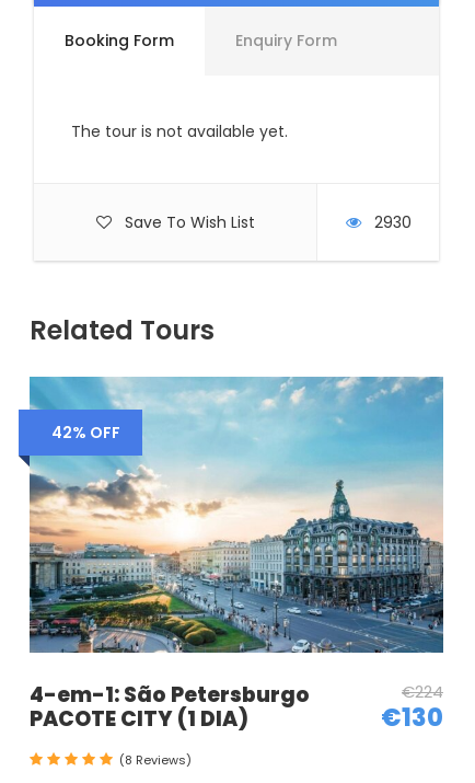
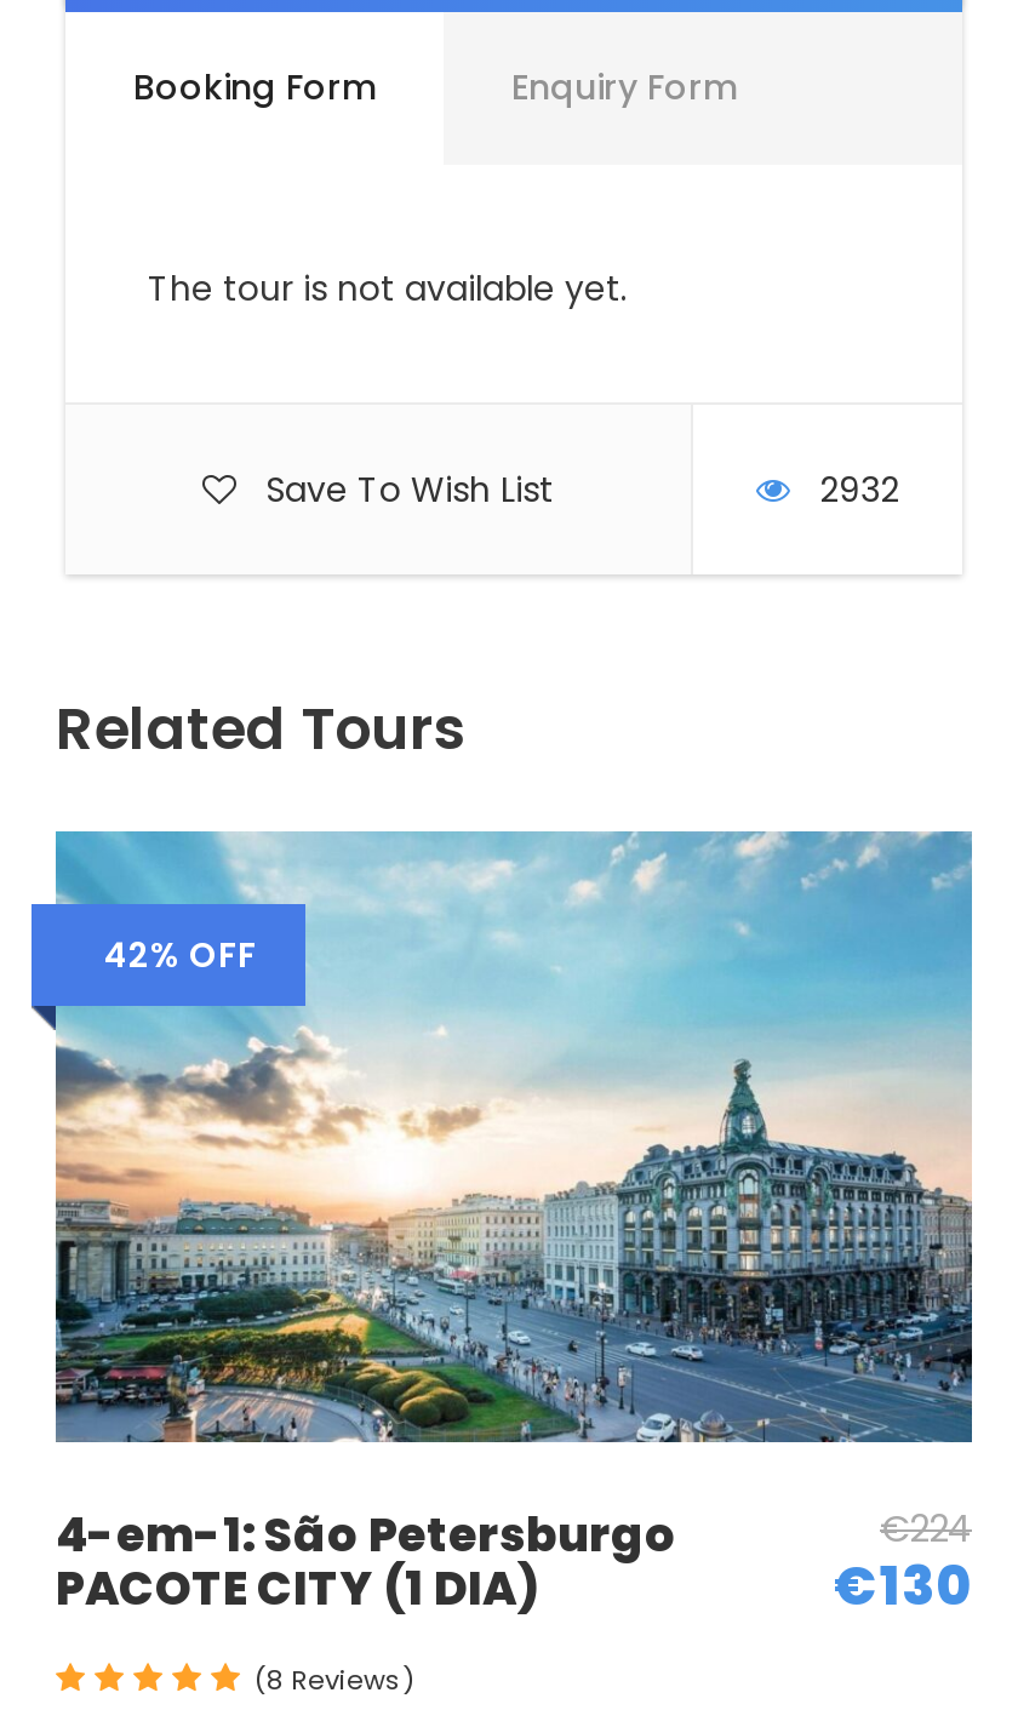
[374,211,411,233] 2930 -> [819,465,899,514] 2932

